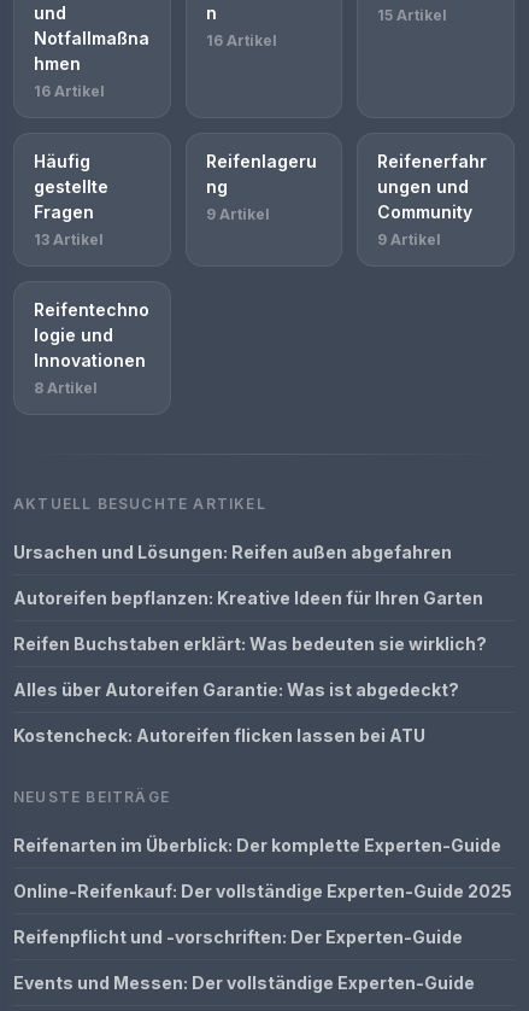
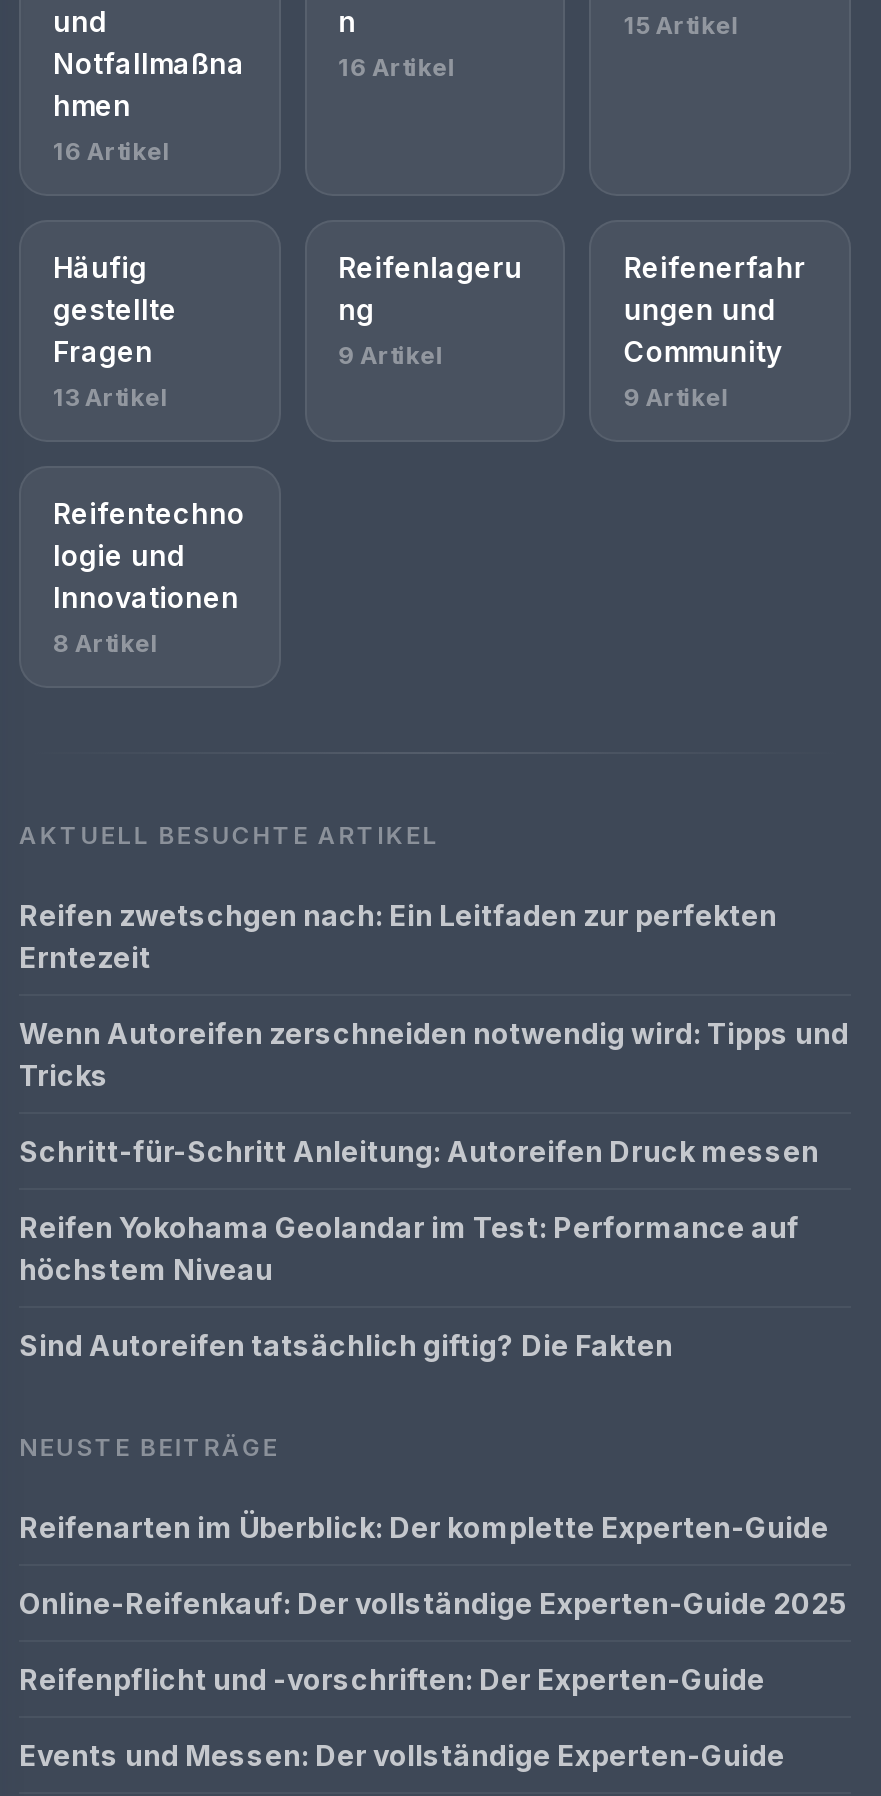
[13,542,452,562] Ursachen und Lösungen: Reifen außen abgefahren -> [19,898,777,974] Reifen zwetschgen nach: Ein Leitfaden zur perfekten | Erntezeit
[13,588,483,608] Autoreifen bepflanzen: Kreative Ideen für Ihren Garten -> [19,1016,849,1092] Wenn Autoreifen zerschneiden notwendig wird: Tipps und | Tricks
[13,633,487,654] Reifen Buchstaben erklärt: Was bedeuten sie wirklich? -> [19,1134,819,1168] Schritt-für-Schritt Anleitung: Autoreifen Druck messen
[13,679,459,700] Alles über Autoreifen Garantie: Was ist abgedeckt? -> [19,1210,799,1286] Reifen Yokohama Geolandar im Test: Performance auf | höchstem Niveau
[13,725,425,746] Kostencheck: Autoreifen flicken lassen bei ATU -> [19,1328,673,1362] Sind Autoreifen tatsächlich giftig? Die Fakten

